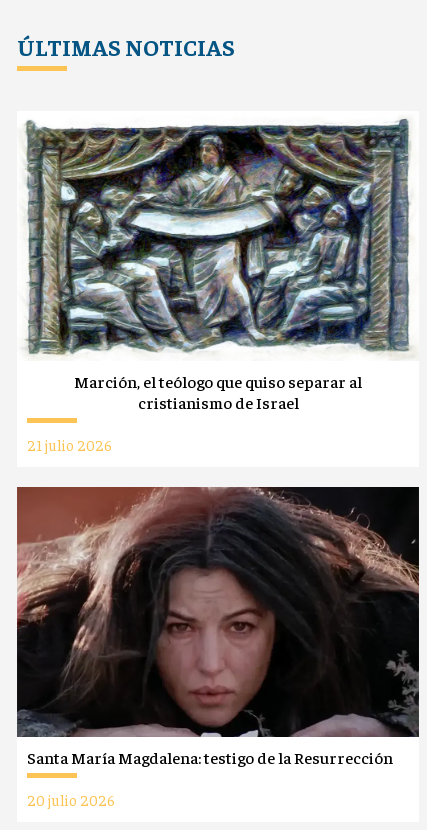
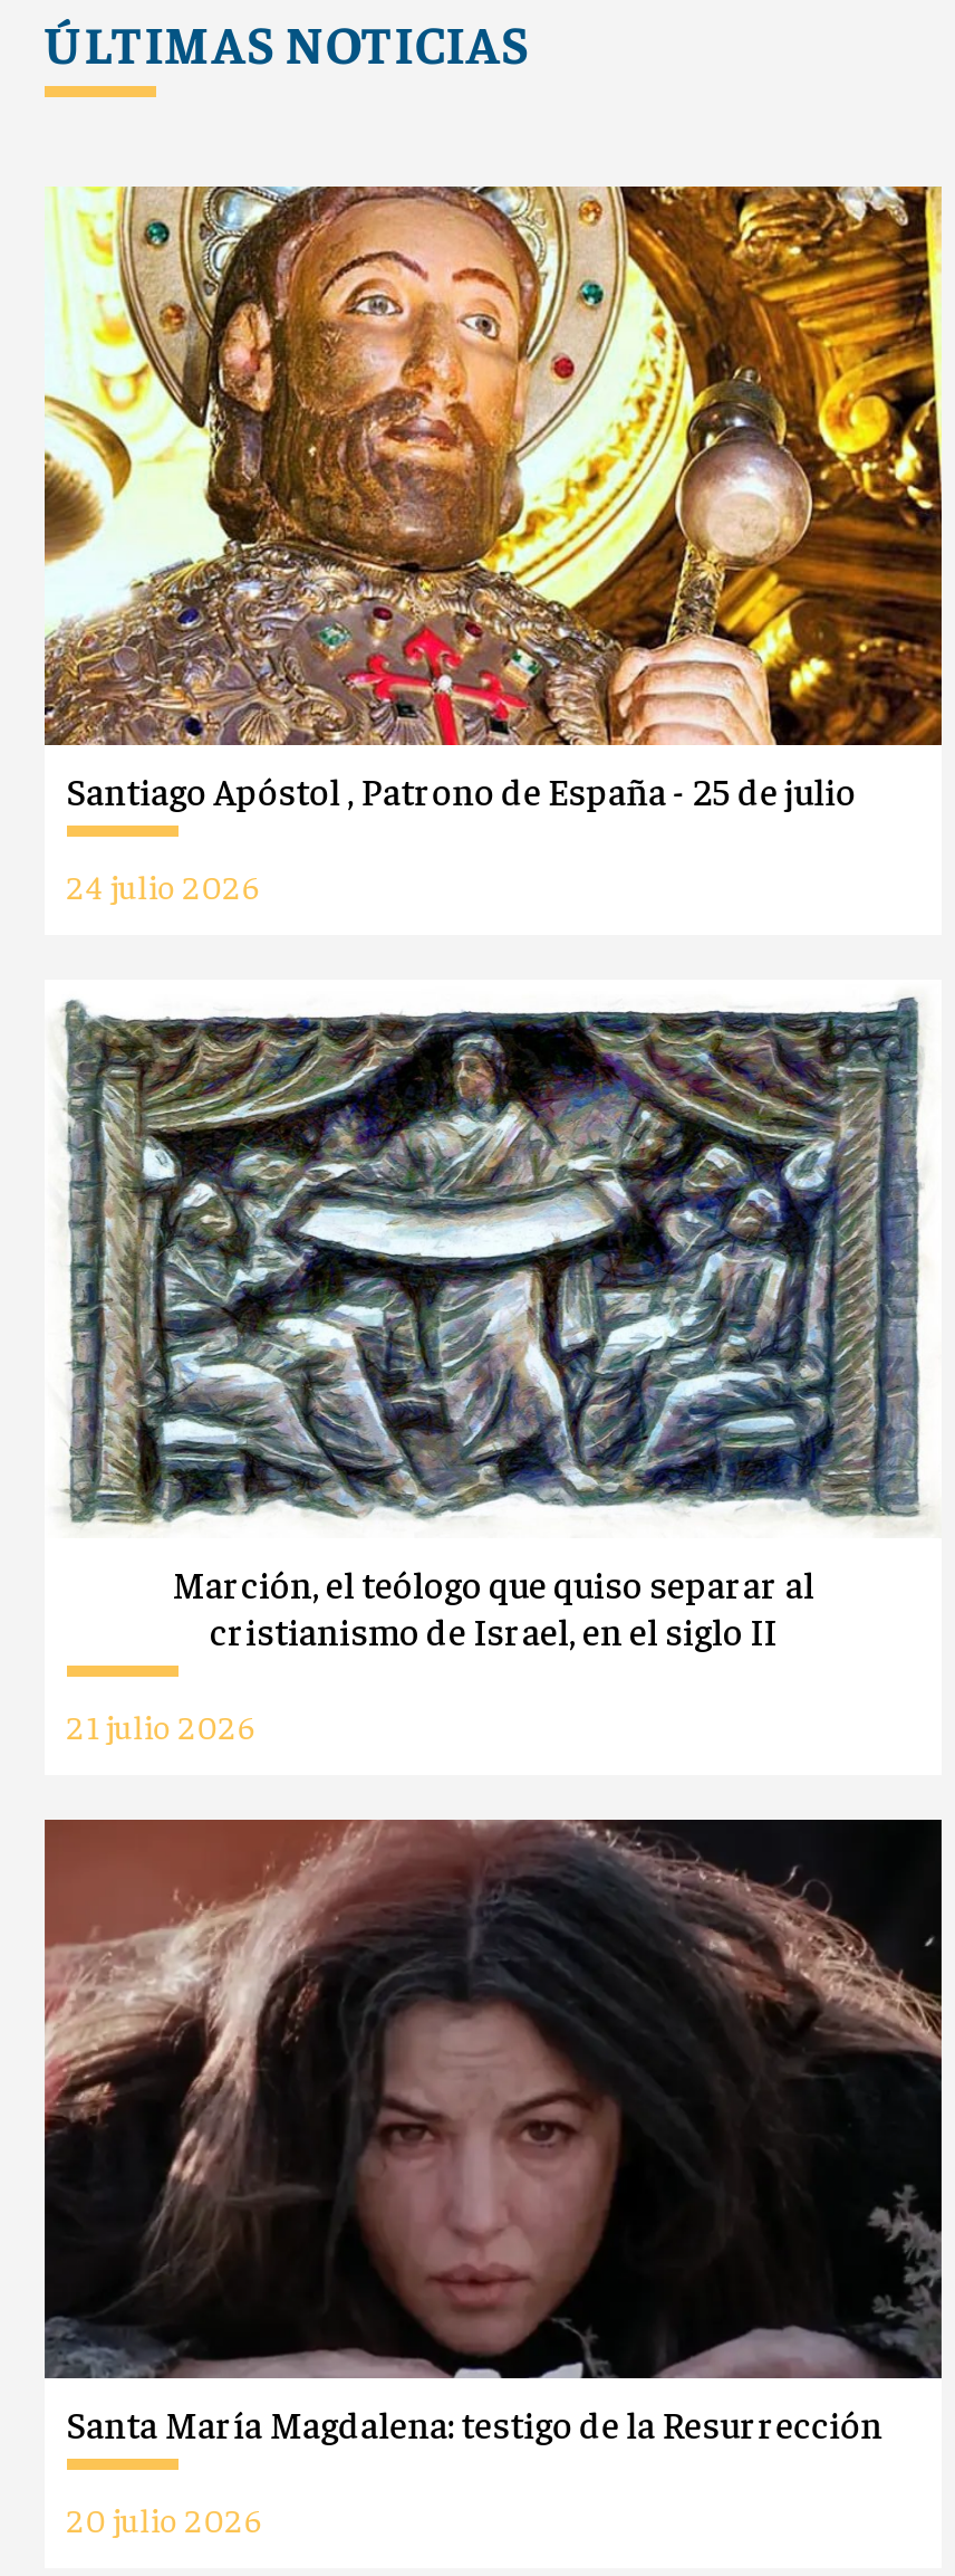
none -> [42,184,944,907] [image] | Santiago Apóstol , Patrono de España - 25 de julio | 24 julio 2026
[137,392,298,413] cristianismo de Israel -> [210,1608,776,1655] cristianismo de Israel, en el siglo II

